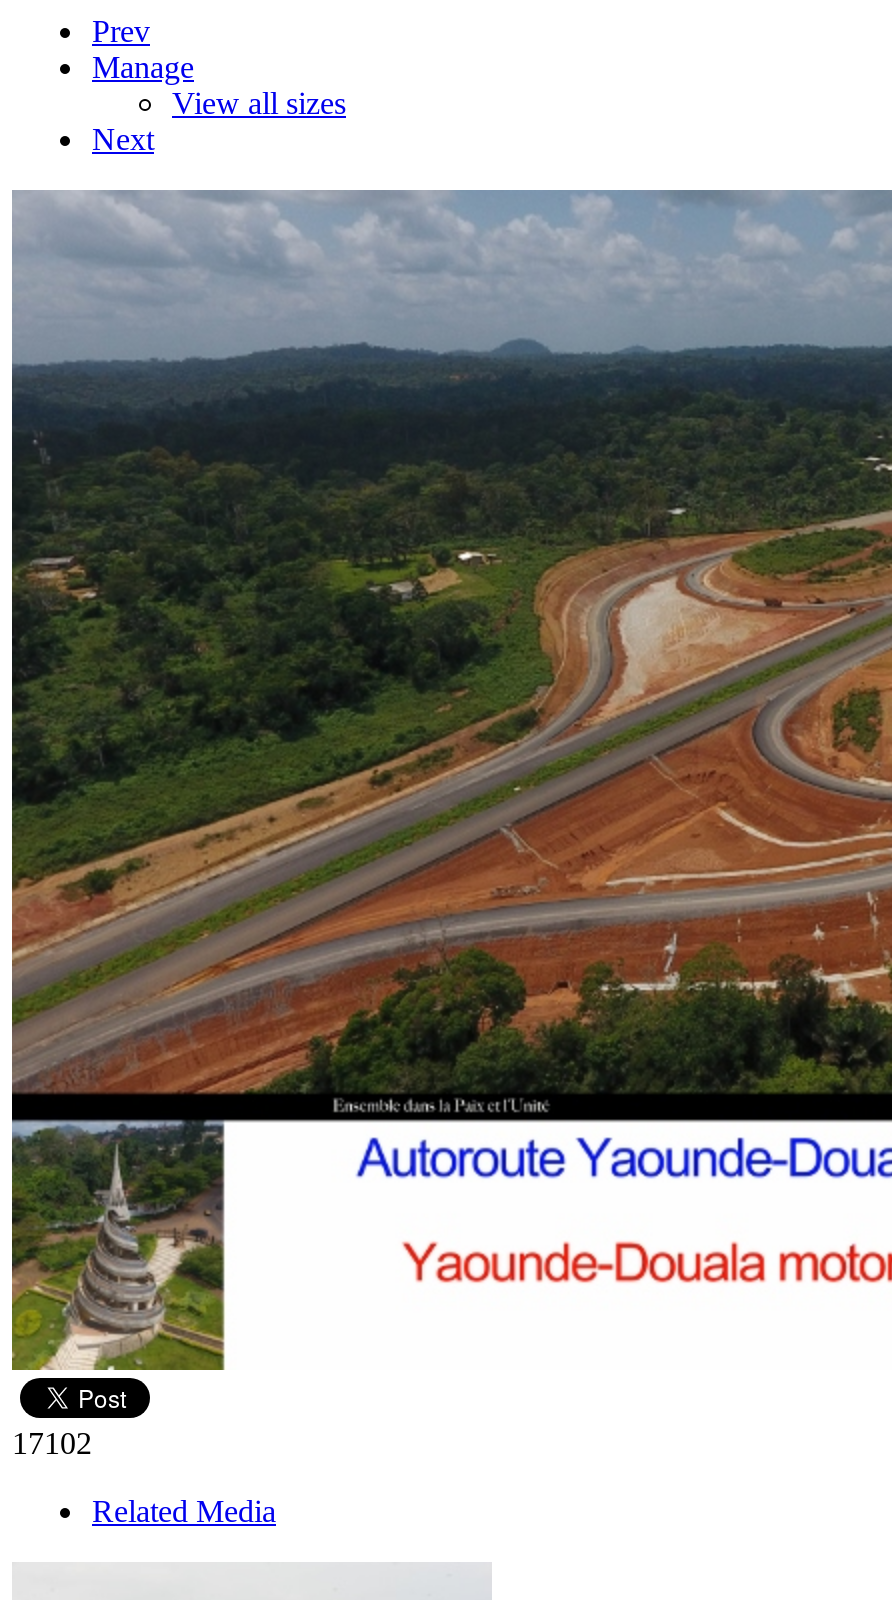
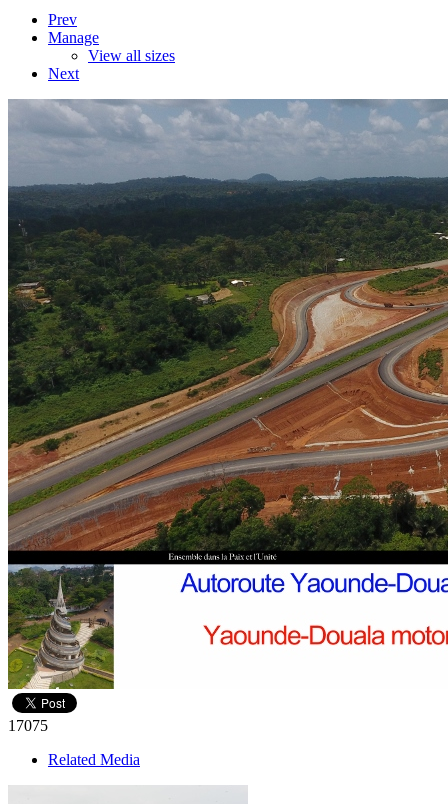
[12,1425,92,1459] 17102 -> [8,716,48,733] 17075

